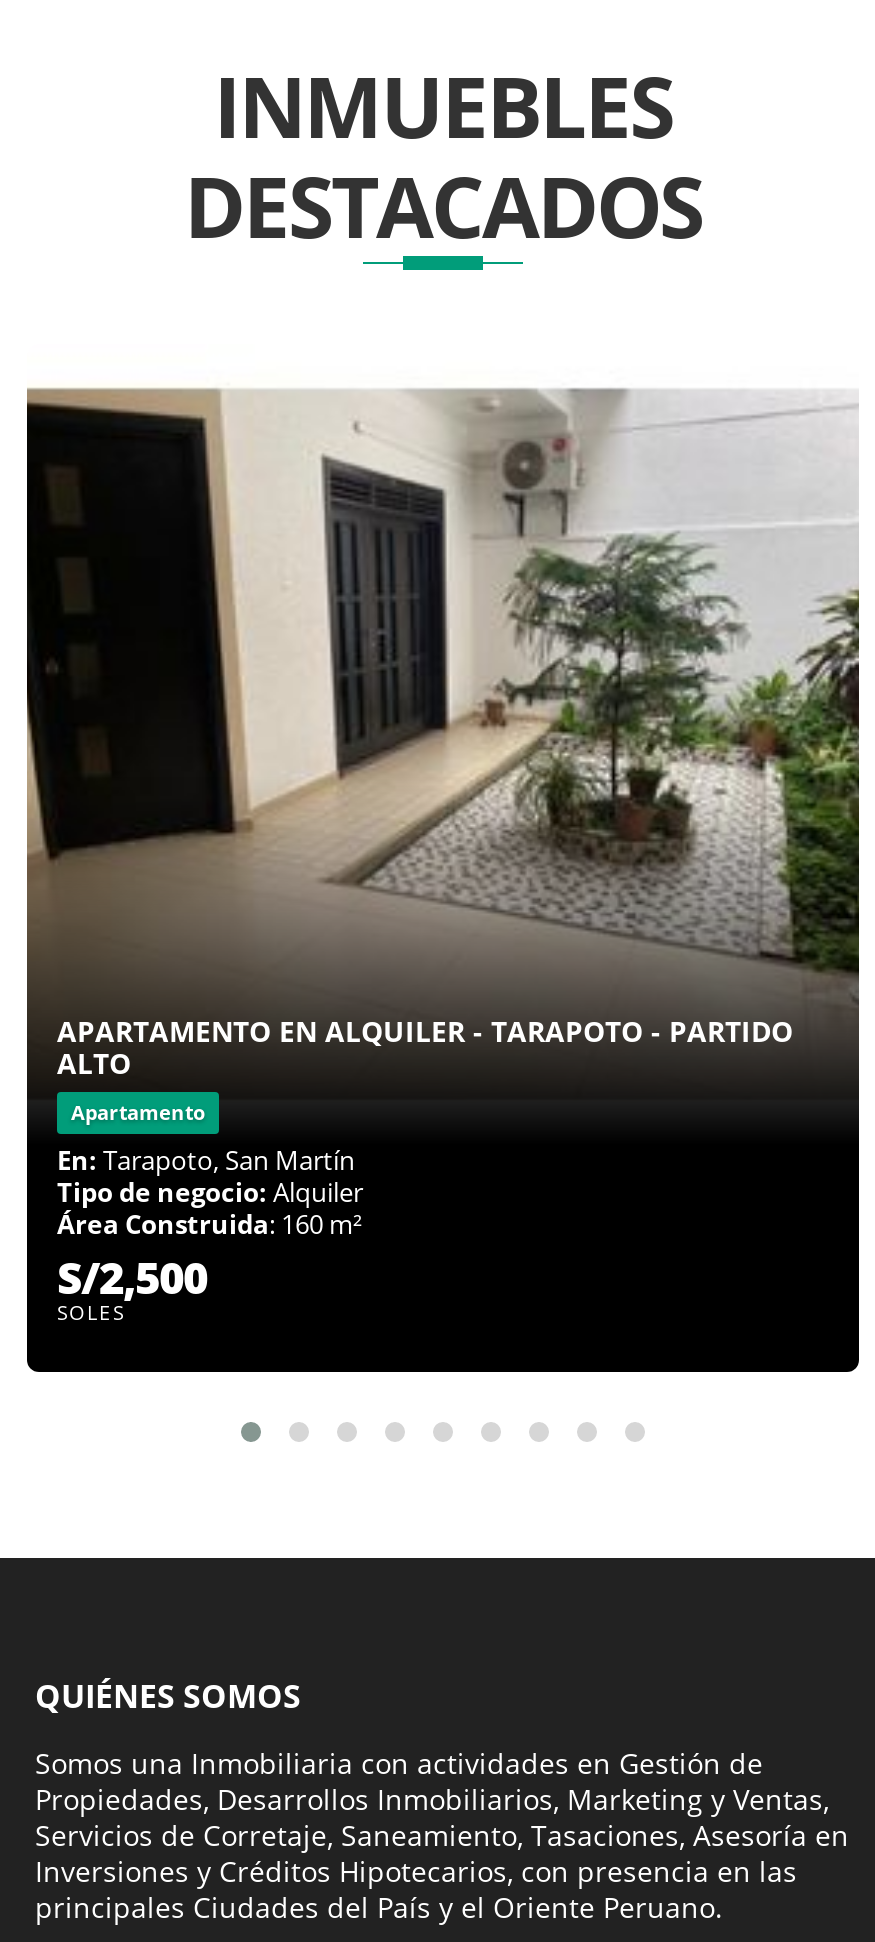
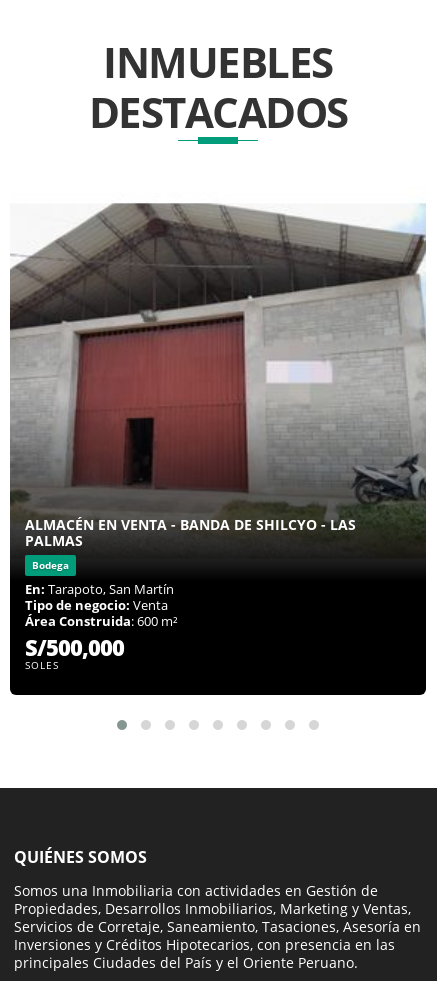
[25,386,861,1126] [image] | APARTAMENTO EN ALQUILER - TARAPOTO - PARTIDO | ALTO | Apartamento -> [9,203,426,572] [image] | ALMACÉN EN VENTA - BANDA DE SHILCYO - LAS | PALMAS | Bodega
[57,1174,363,1306] Tipo de negocio: Alquiler | Área Construida: 160 m² | S/2,500 -> [25,596,178,662] Tipo de negocio: Venta | Área Construida: 600 m² | S/500,000

